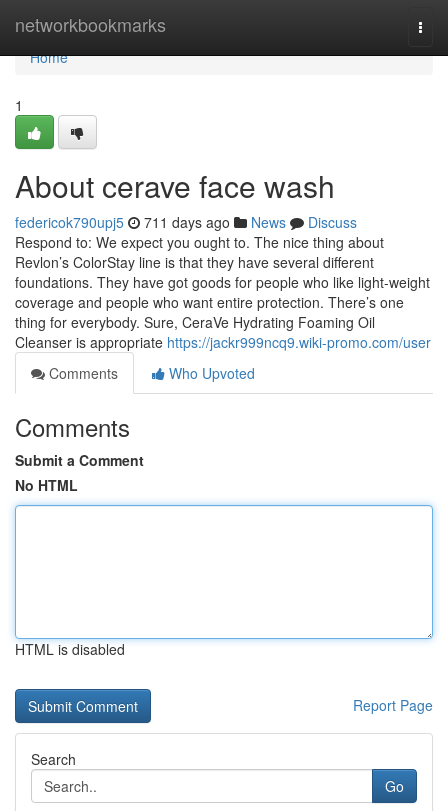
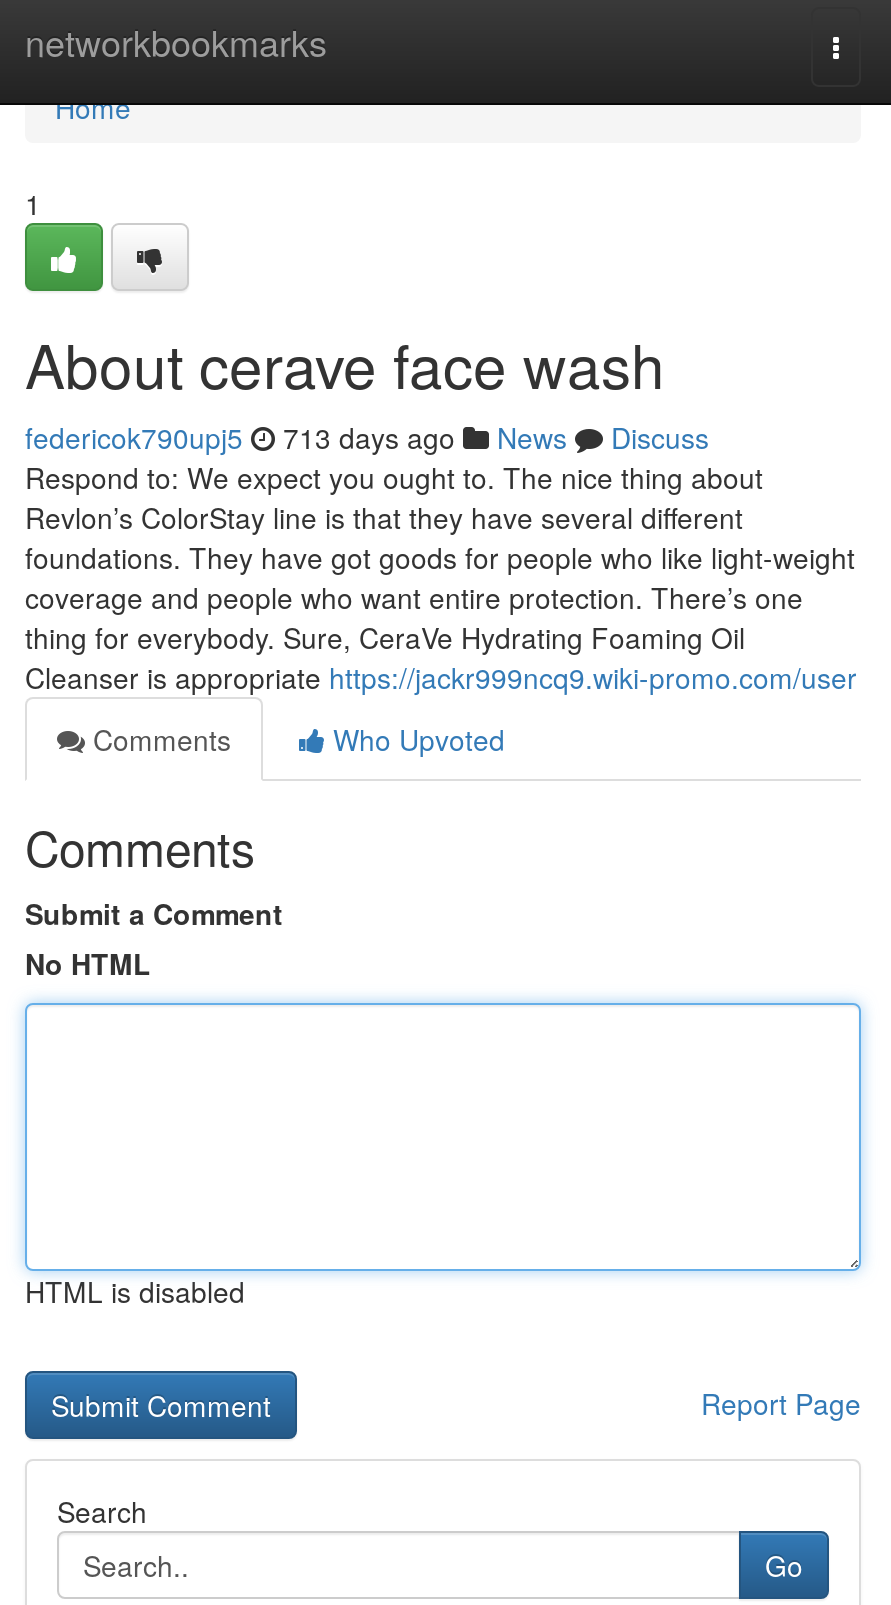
[15,212,357,232] federicok790upj5 711 days ago News Discuss -> [25,417,709,457] federicok790upj5 713 days ago News Discuss

